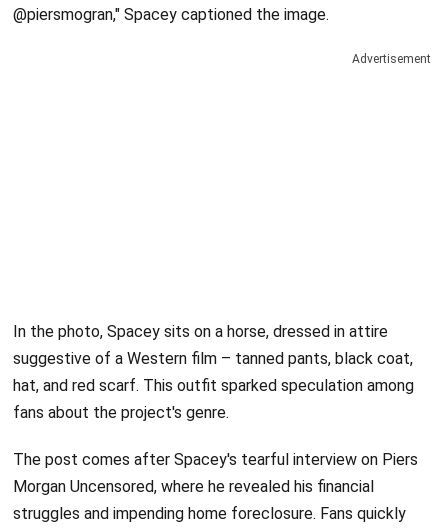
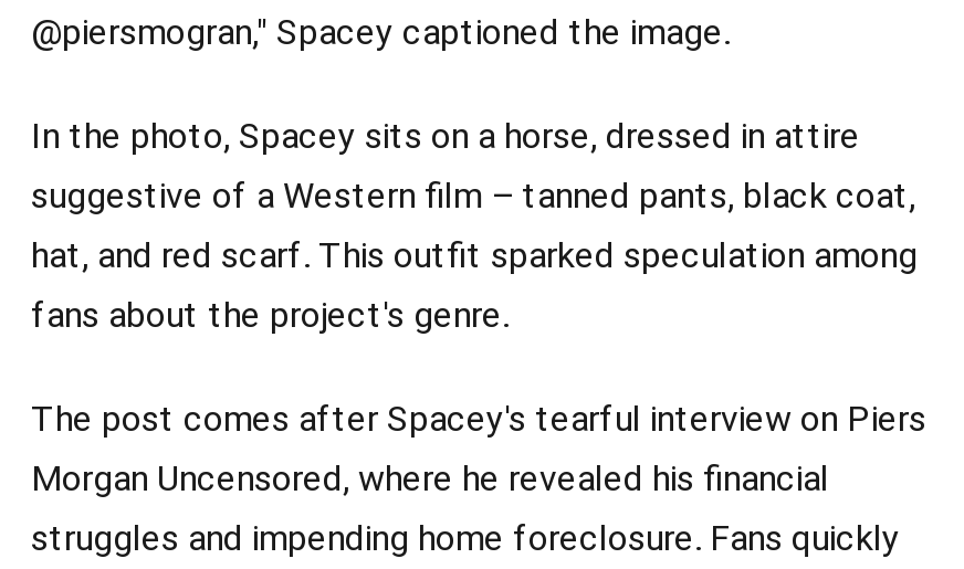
[352,52,431,66] Advertisement -> none

